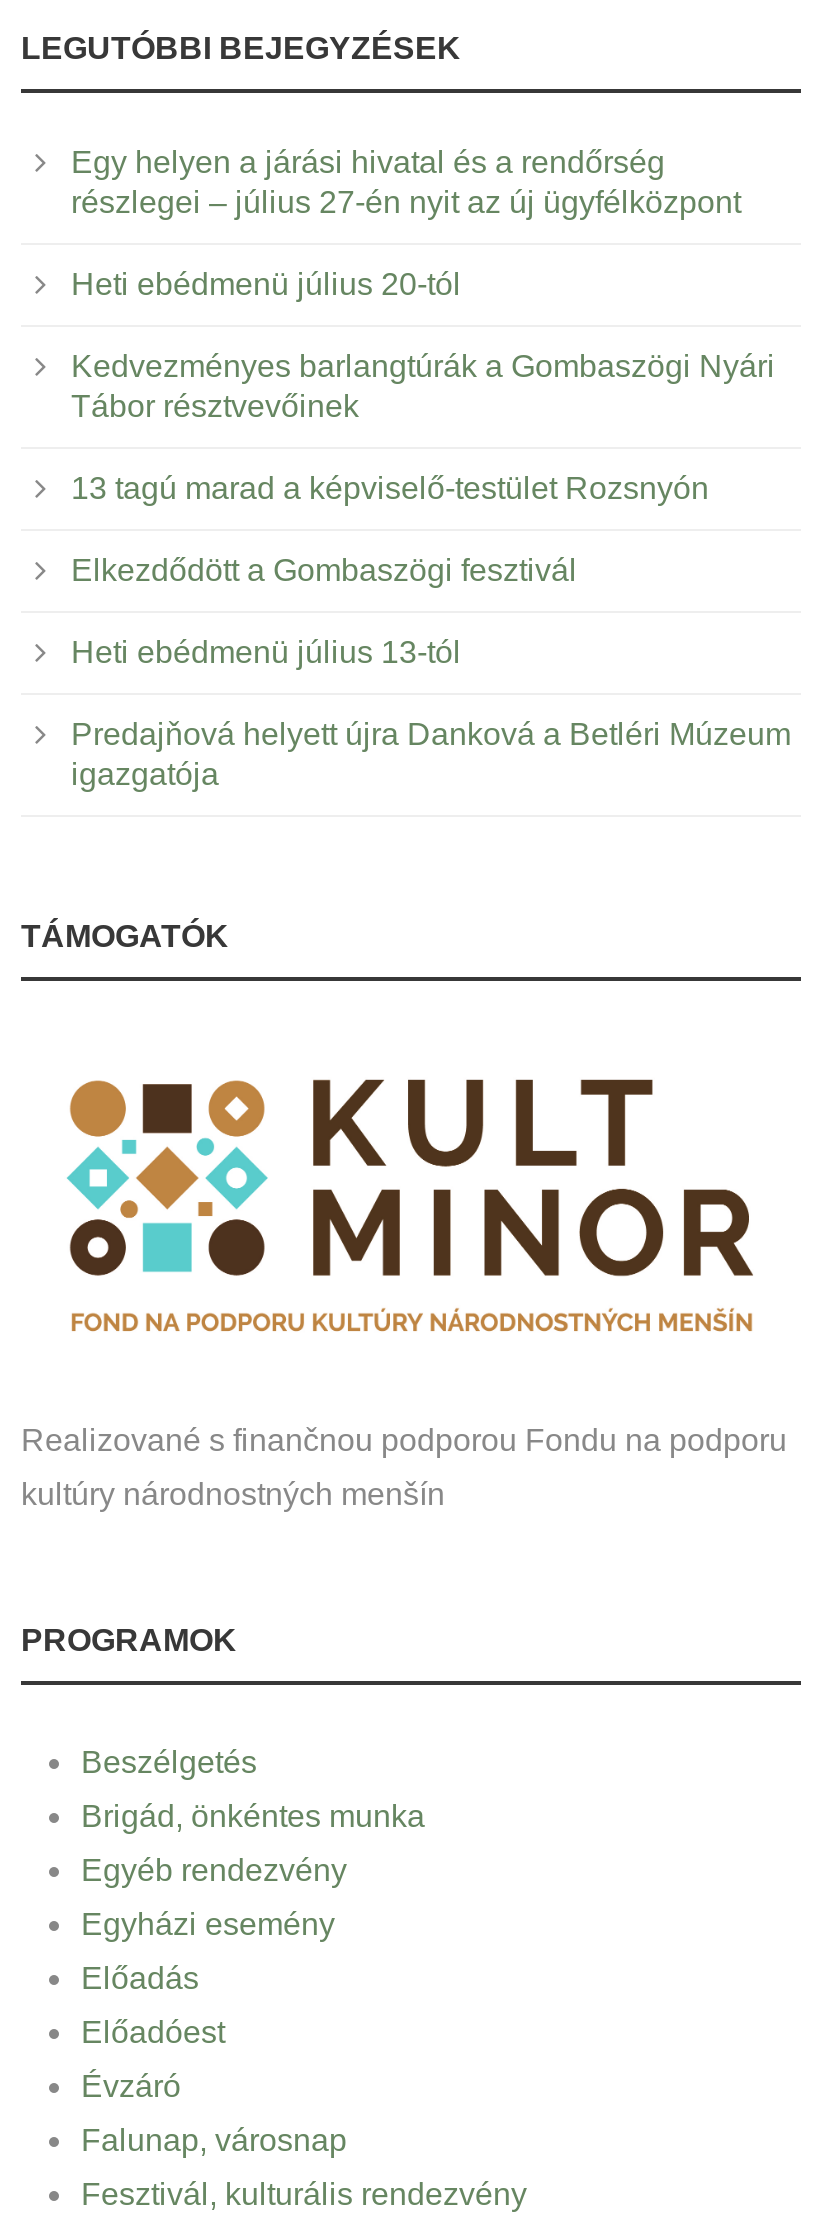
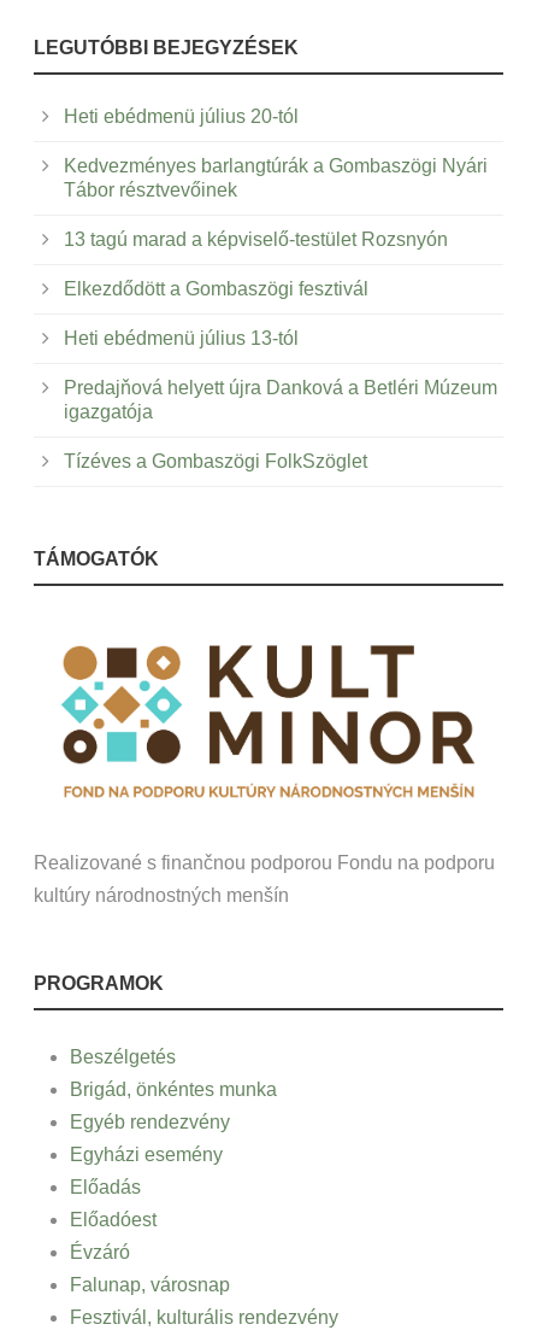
[71,145,741,219] Egy helyen a járási hivatal és a rendőrség | részlegei – július 27-én nyit az új ügyfélközpont -> none
moved [71,267,791,791] -> [64,106,497,422]: Heti ebédmenü július 20-tól | Kedvezményes barlangtúrák a Gombaszögi Nyári | Tábor résztvevőinek | 13 tagú marad a képviselő-testület Rozsnyón | Elkezdődött a Gombaszögi fesztivál | Heti ebédmenü július 13-tól | Predajňová helyett újra Danková a Betléri Múzeum | igazgatója
none -> [64,451,367,472] Tízéves a Gombaszögi FolkSzöglet

